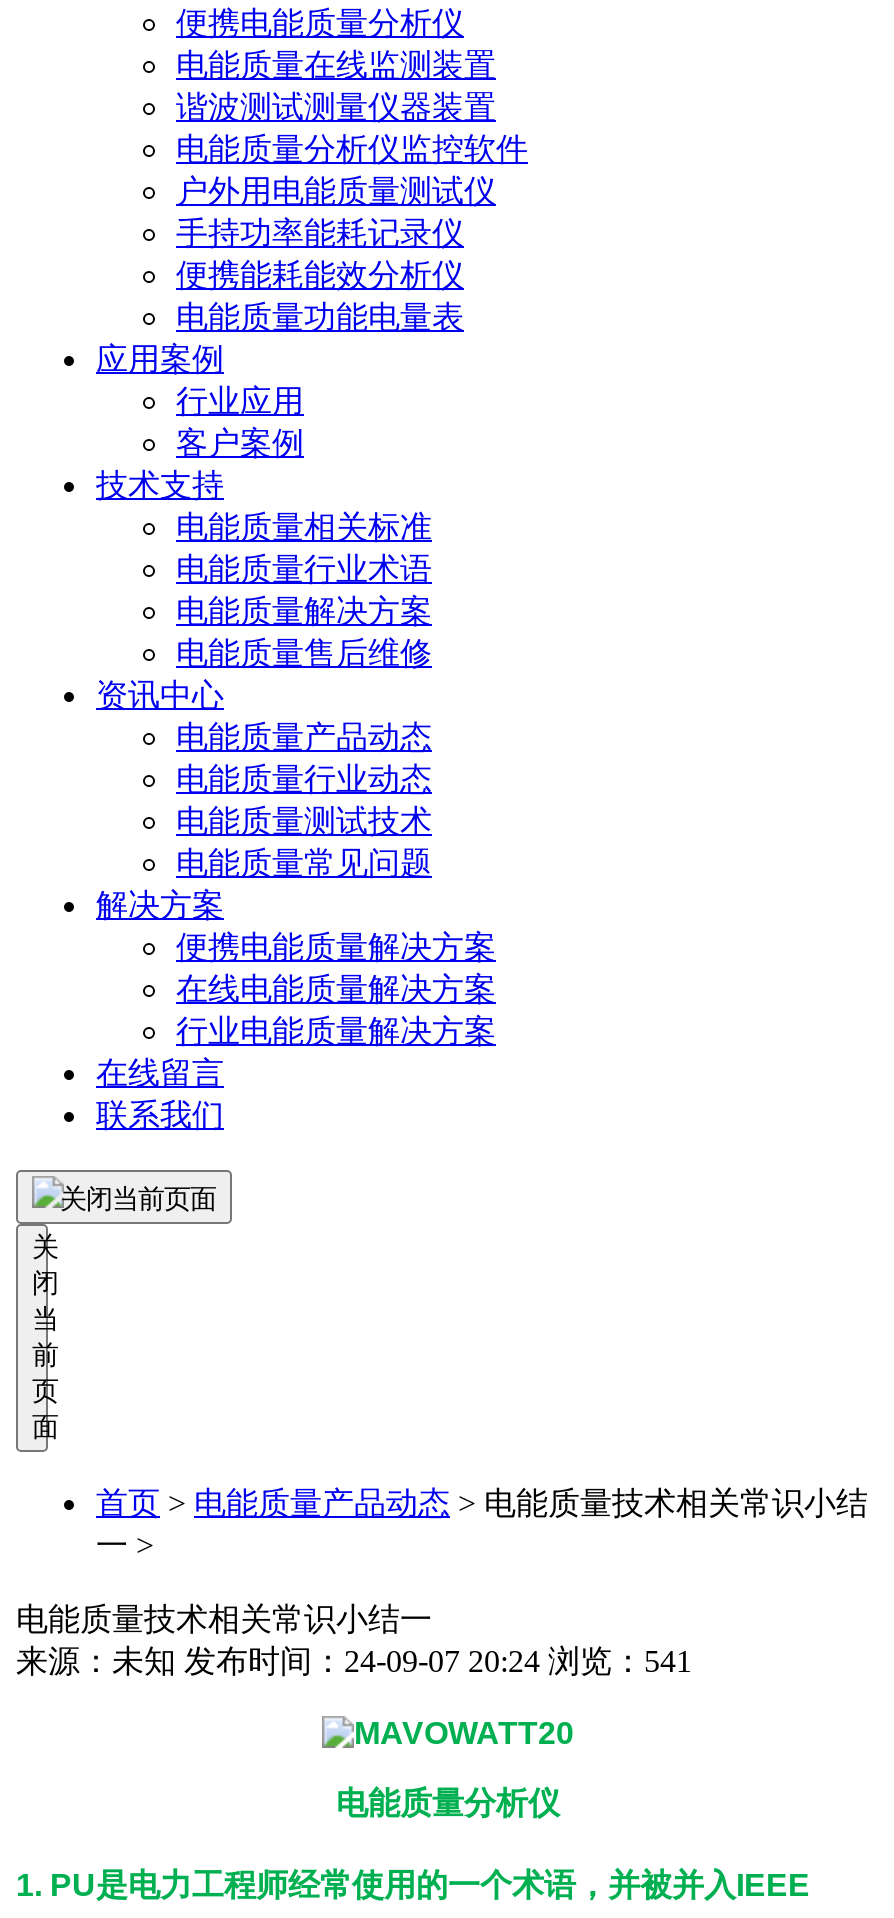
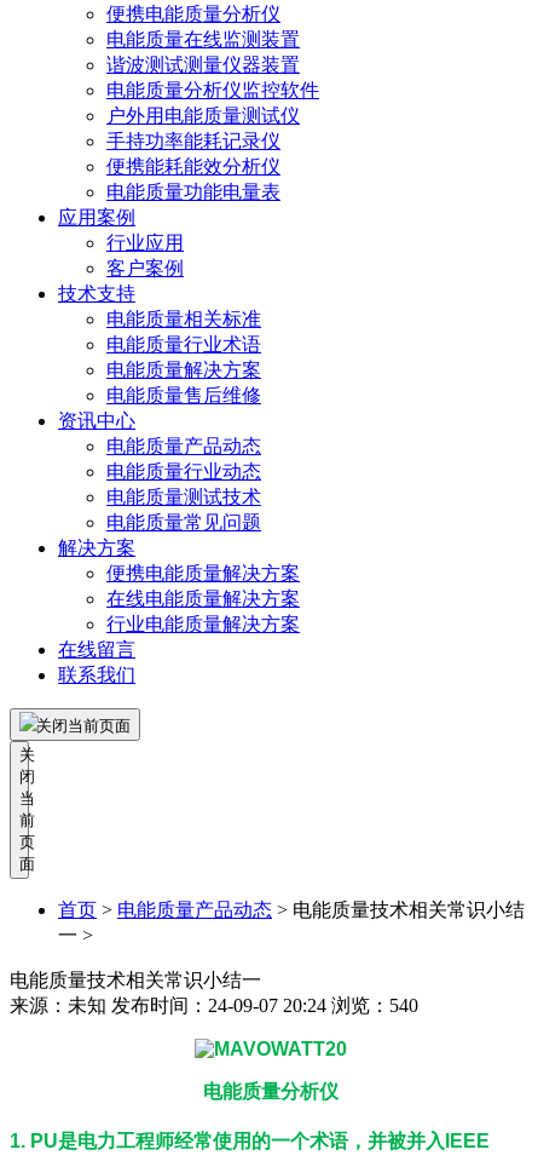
[16,1644,692,1678] 来源：未知发布时间：24-09-07 20:24 浏览：541 -> [10,995,418,1016] 来源：未知发布时间：24-09-07 20:24 浏览：540

